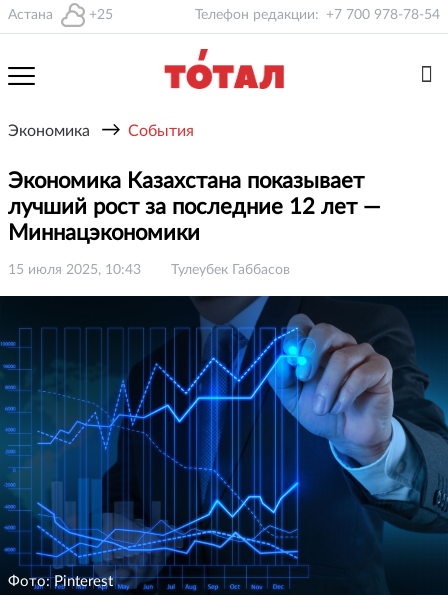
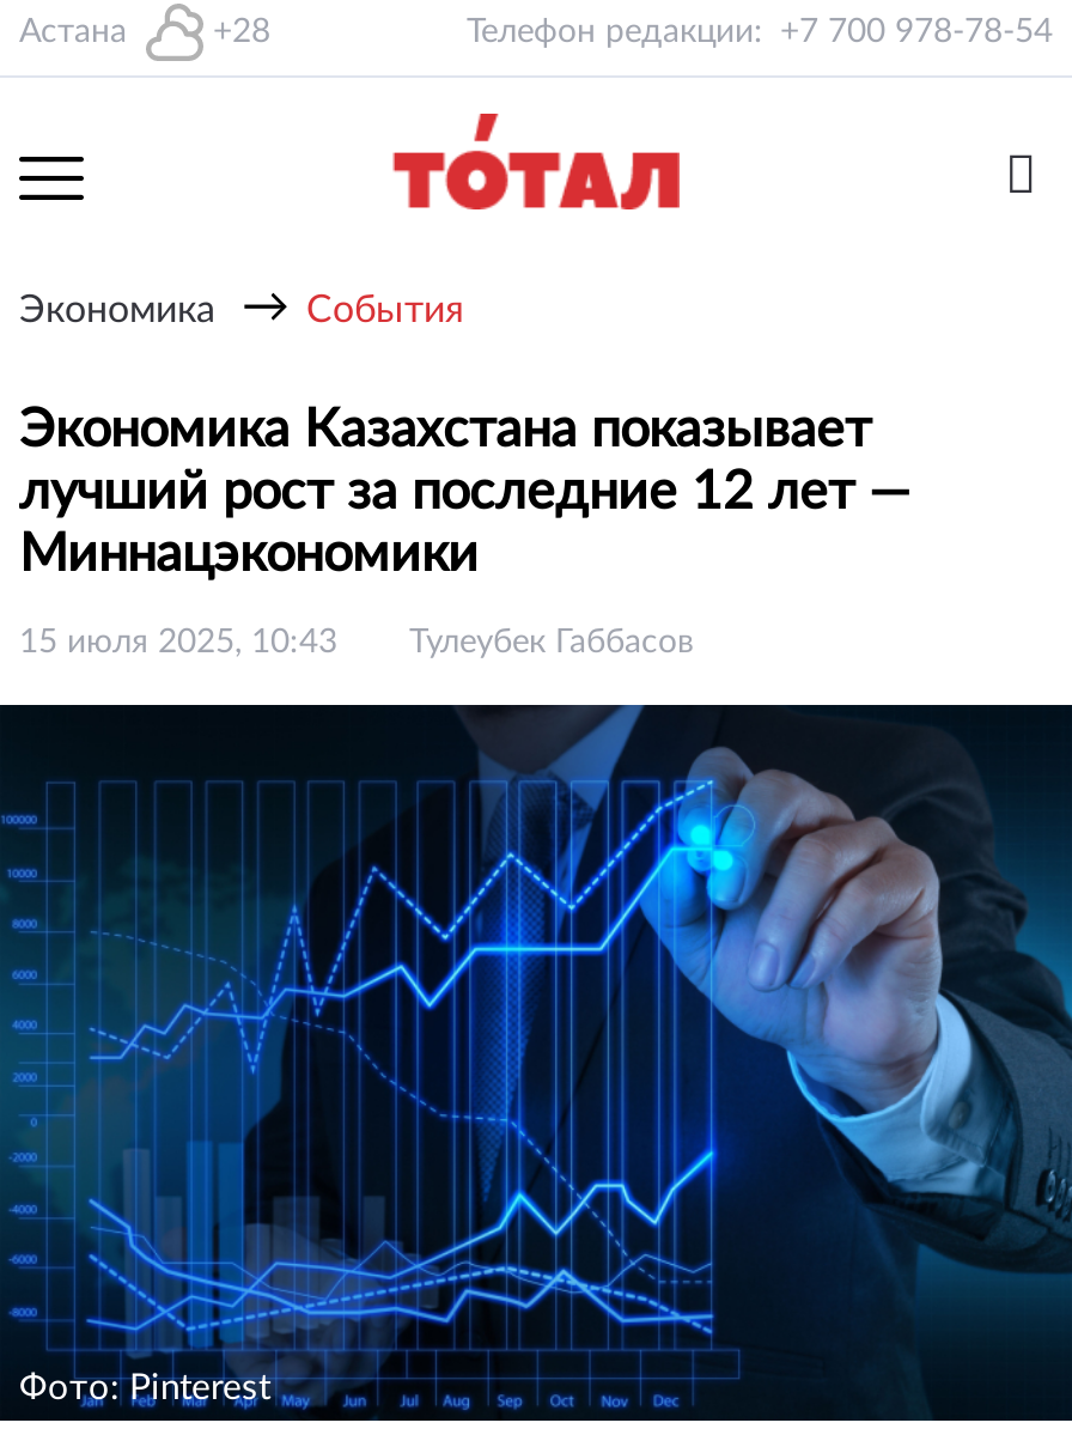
[89,8,113,22] +25 -> [213,16,270,49] +28

